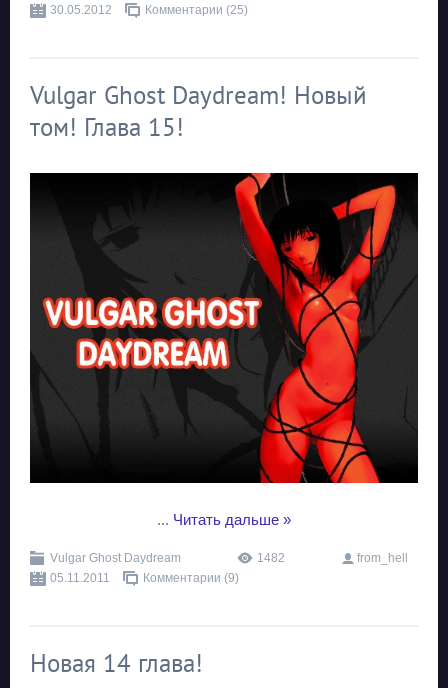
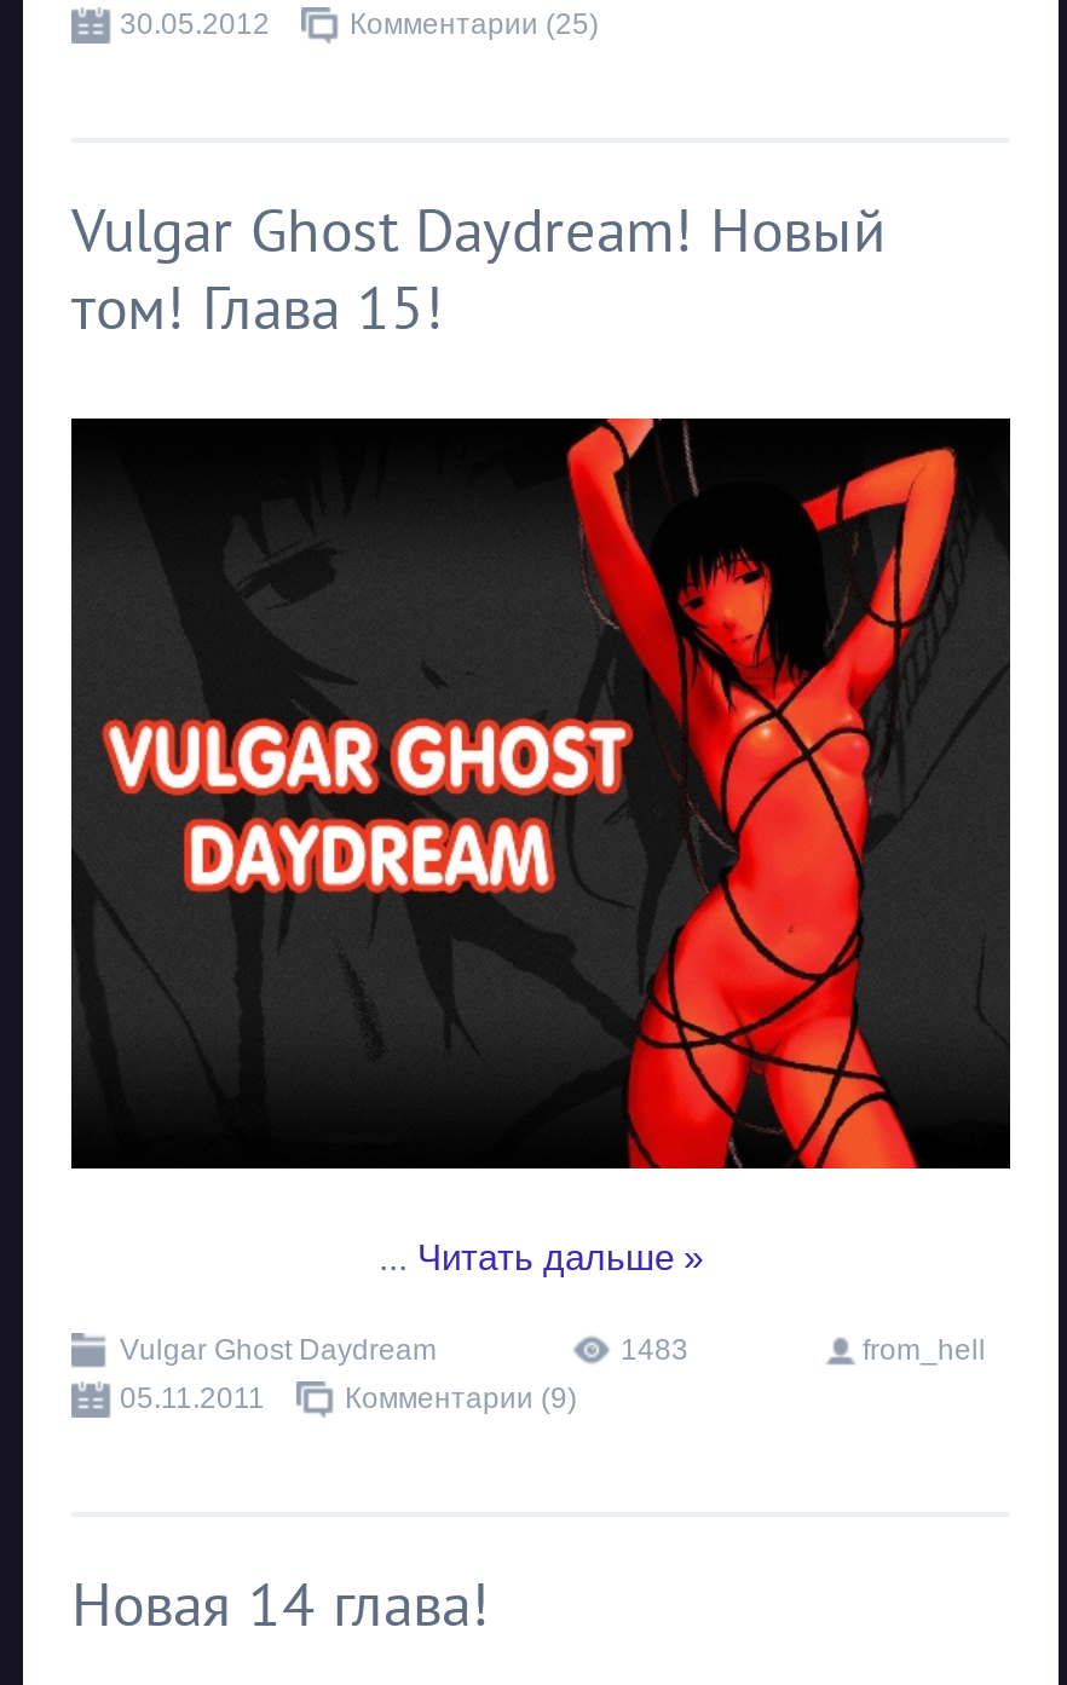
[257,551,285,565] 1482 -> [621,1334,688,1368] 1483

